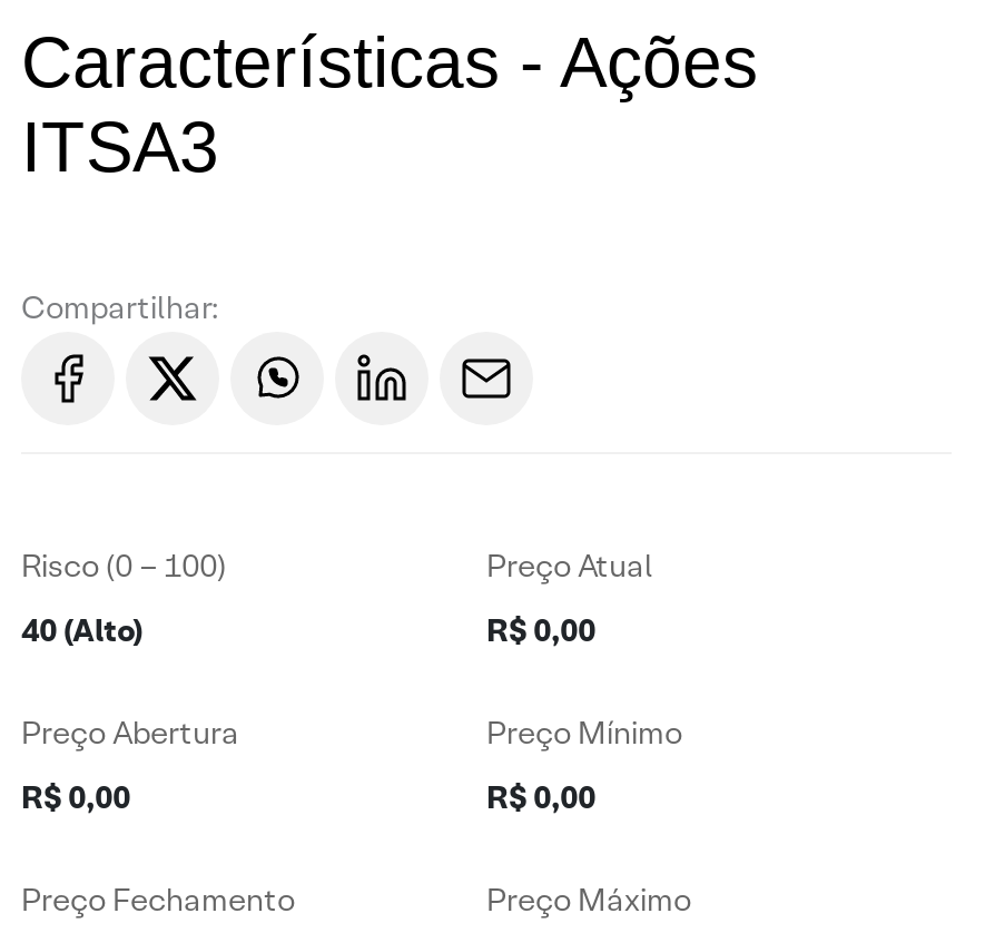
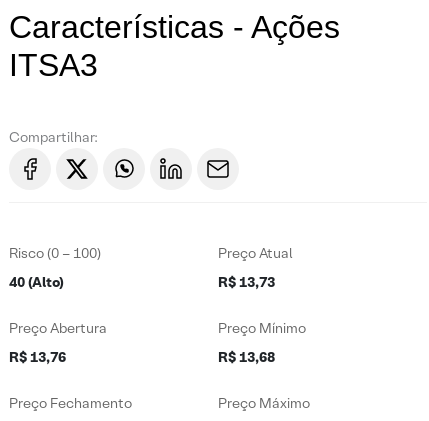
[486,610,595,650] R$ 0,00 -> [218,273,275,291] R$ 13,73
[21,777,130,817] R$ 0,00 -> [9,348,66,366] R$ 13,76
[486,777,595,817] R$ 0,00 -> [218,348,275,366] R$ 13,68

